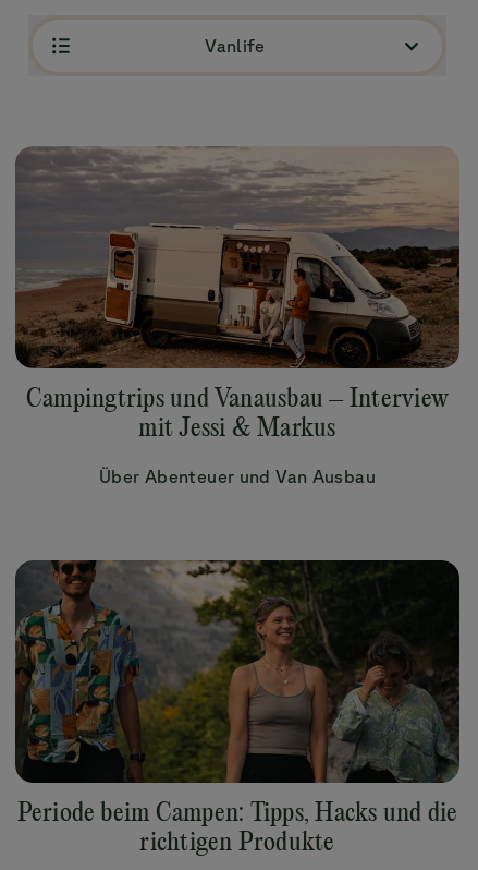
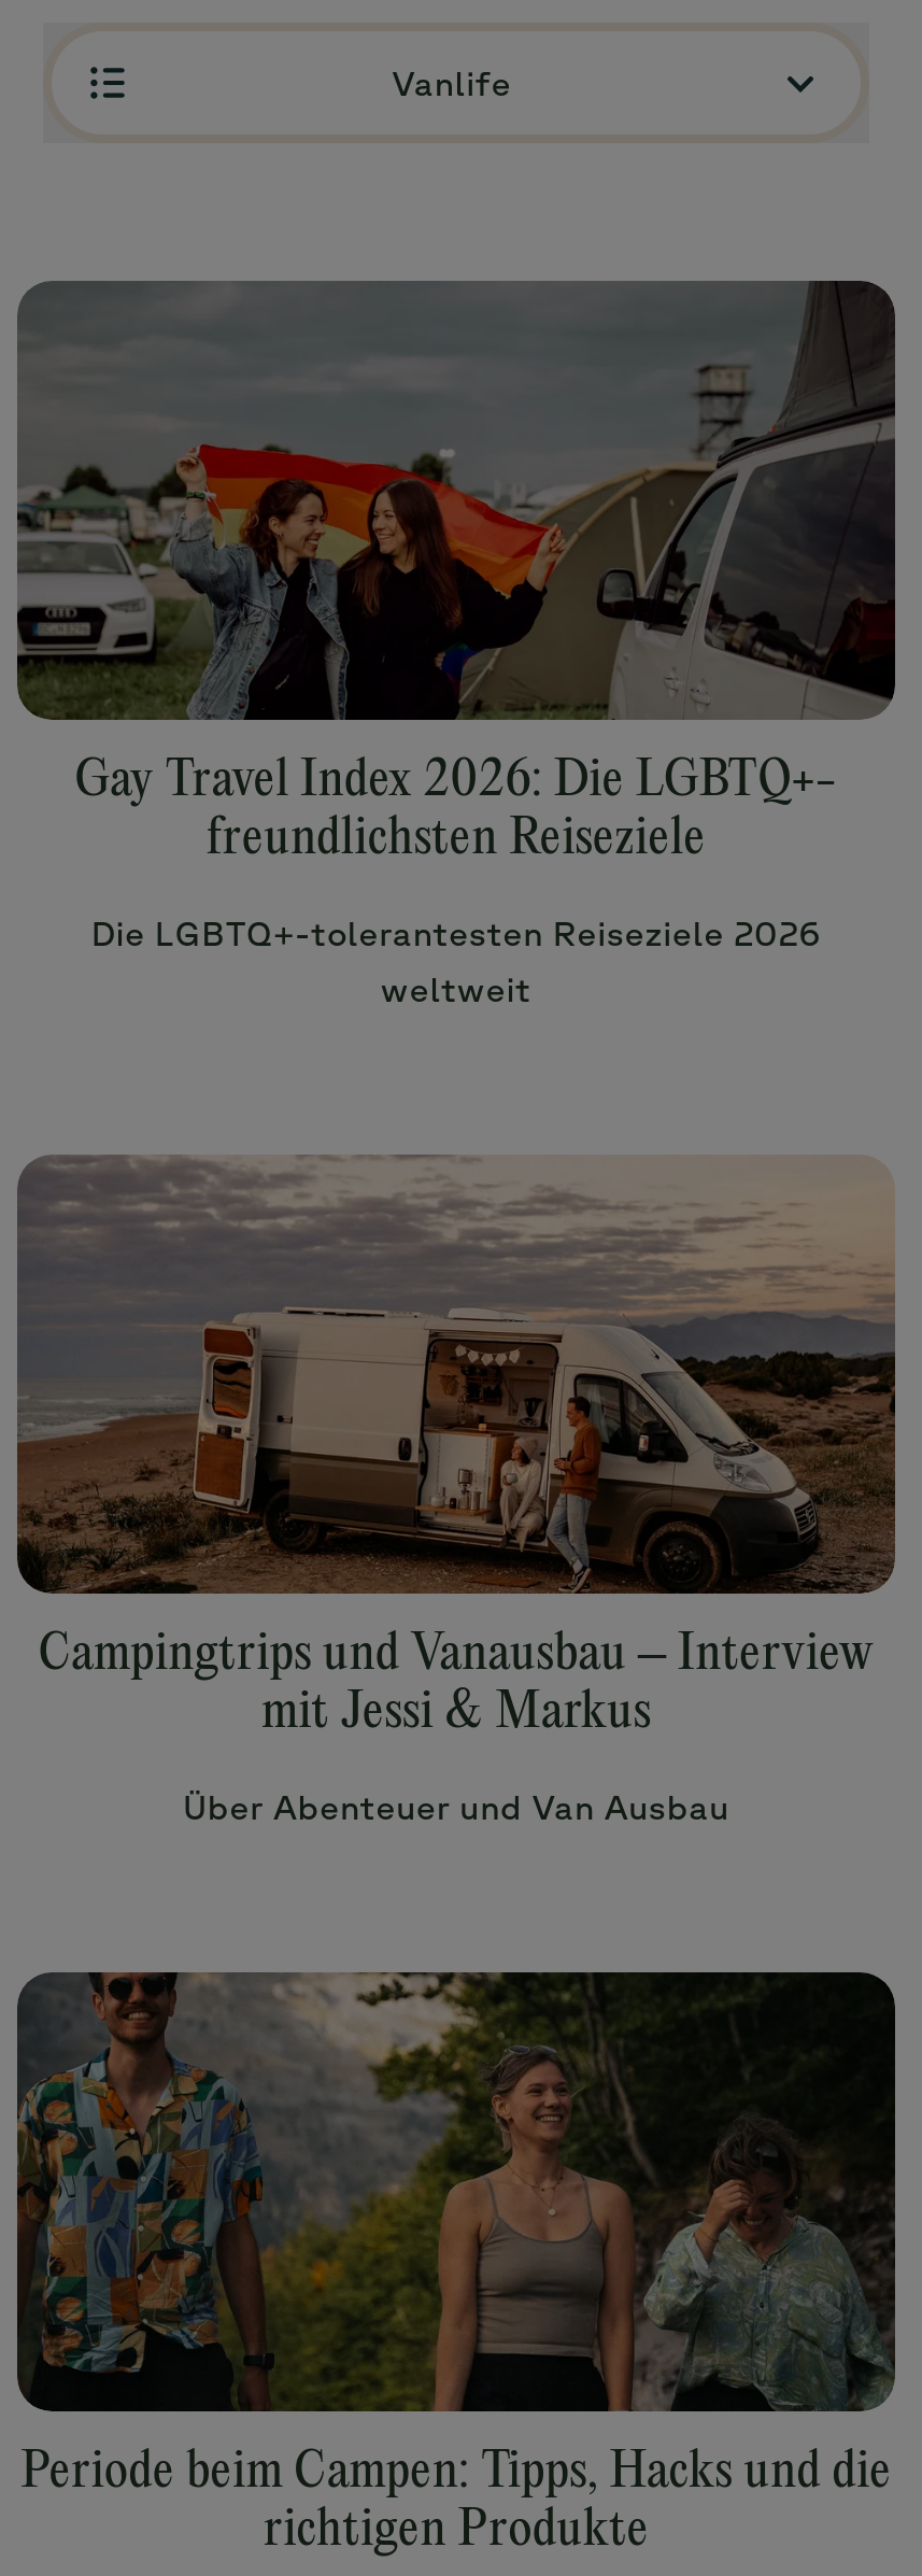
none -> [15,279,897,1008] [image] | Gay Travel Index 2026: Die LGBTQ+- | freundlichsten Reiseziele | Die LGBTQ+-tolerantesten Reiseziele 2026 | weltweit

